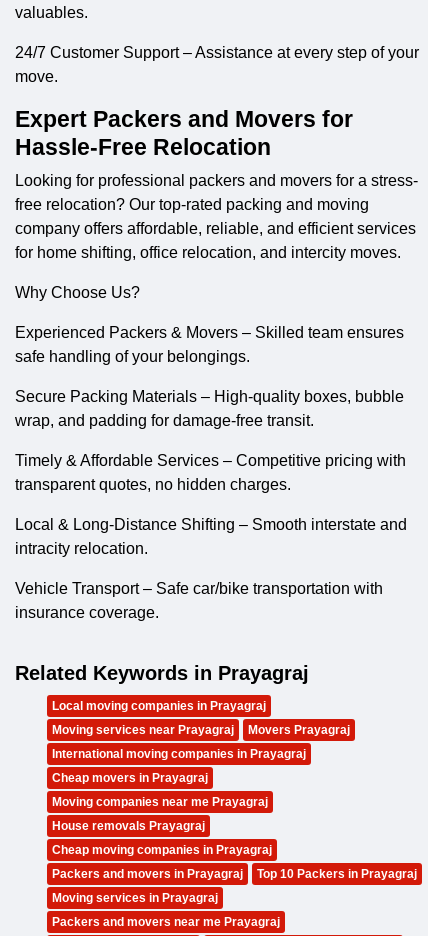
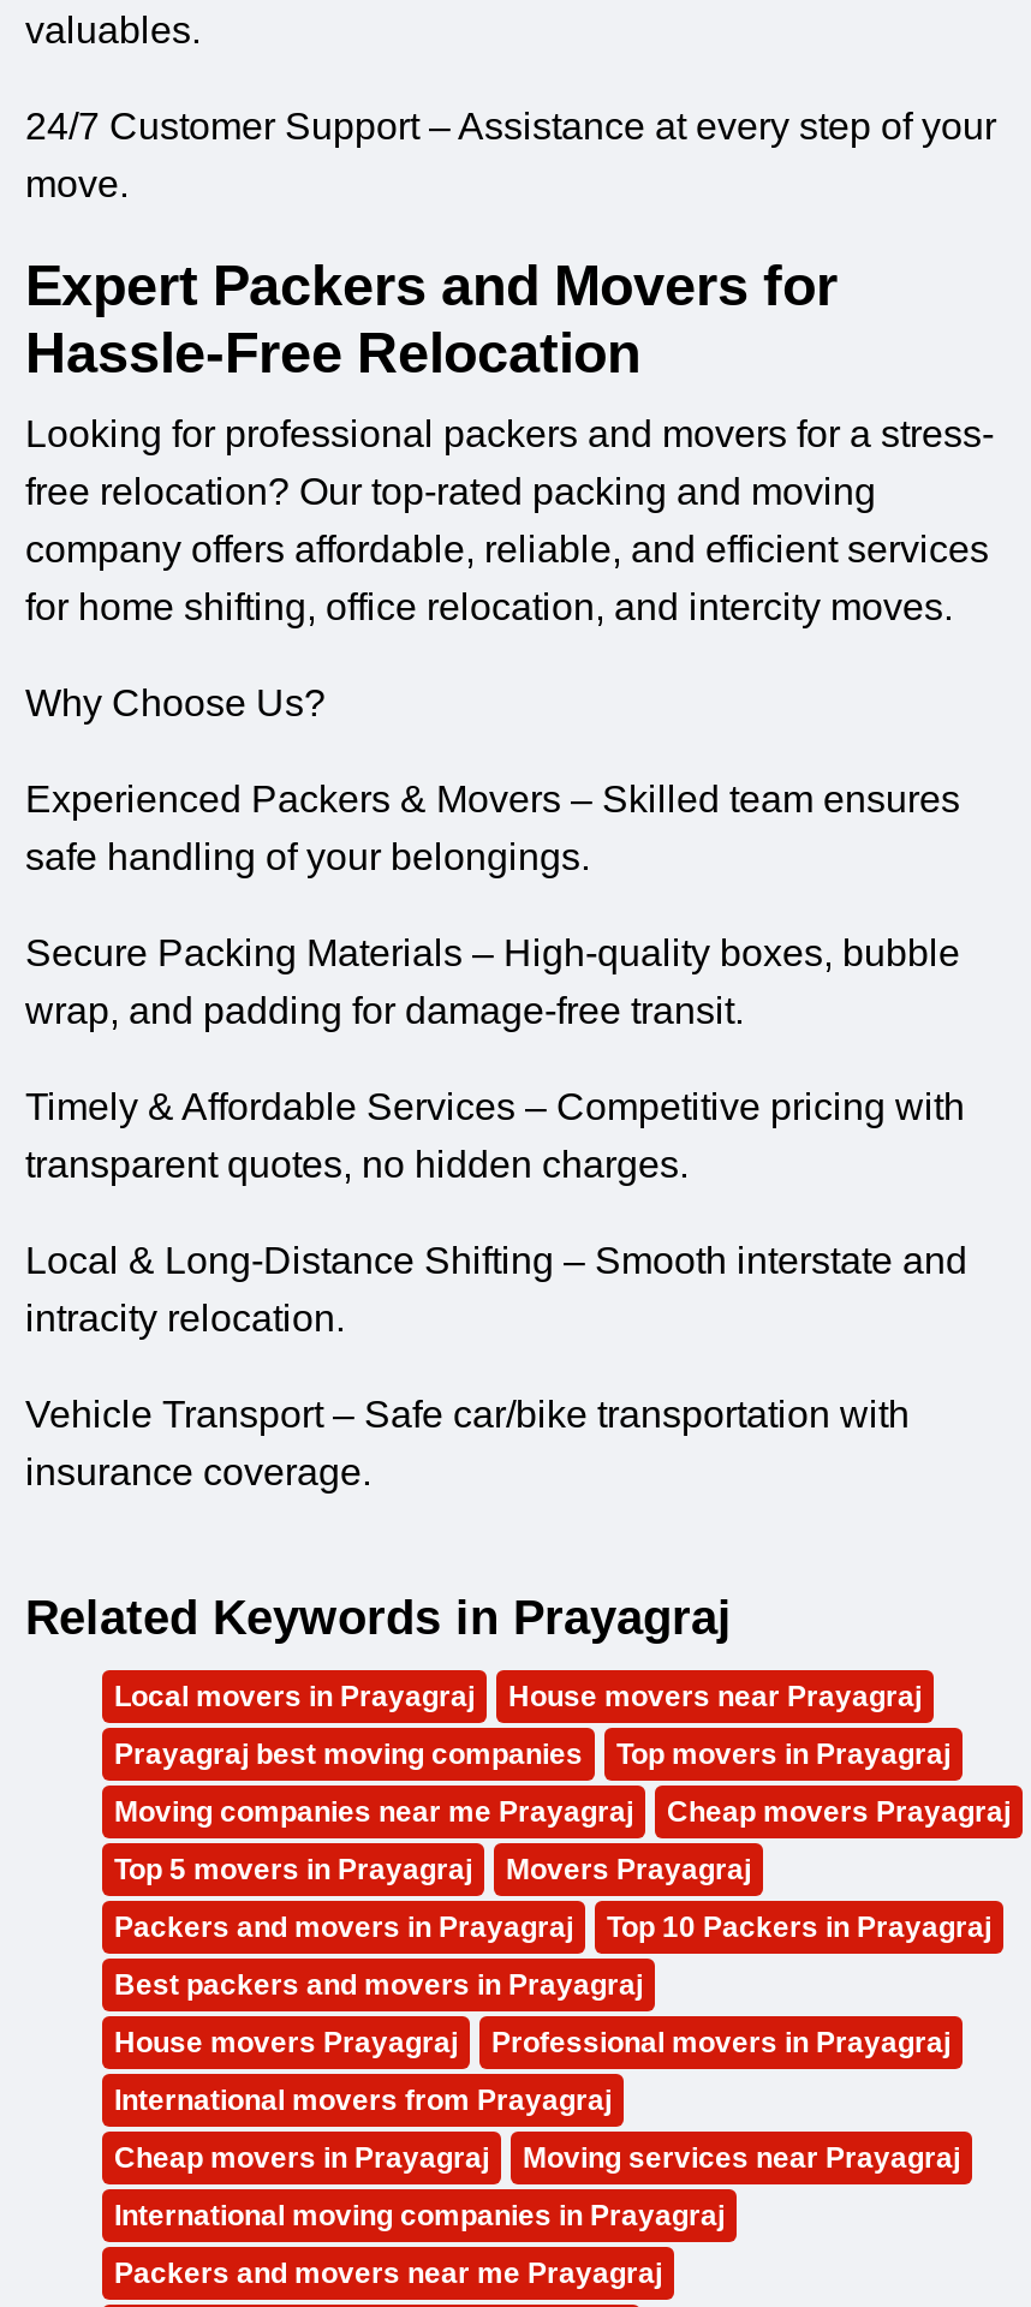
[52,699,266,713] Local moving companies in Prayagraj -> [114,1681,1011,1888] Local movers in Prayagraj | House movers near Prayagraj | Prayagraj best moving companies | Top movers in Prayagraj | Cheap movers Prayagraj | Top 5 movers in Prayagraj
moved [52,723,234,737] -> [523,2142,960,2176]: Moving services near Prayagraj
moved [248,723,350,737] -> [506,1854,751,1888]: Movers Prayagraj
moved [52,747,306,785] -> [114,2142,725,2234]: International moving companies in Prayagraj | Cheap movers in Prayagraj
moved [52,795,268,809] -> [114,1796,633,1830]: Moving companies near me Prayagraj
[52,819,272,857] House removals Prayagraj | Cheap moving companies in Prayagraj -> none
moved [52,867,417,881] -> [114,1912,991,1945]: Packers and movers in Prayagraj | Top 10 Packers in Prayagraj
[52,891,218,905] Moving services in Prayagraj -> [114,1969,950,2118] Best packers and movers in Prayagraj | House movers Prayagraj | Professional movers in Prayagraj | International movers from Prayagraj

